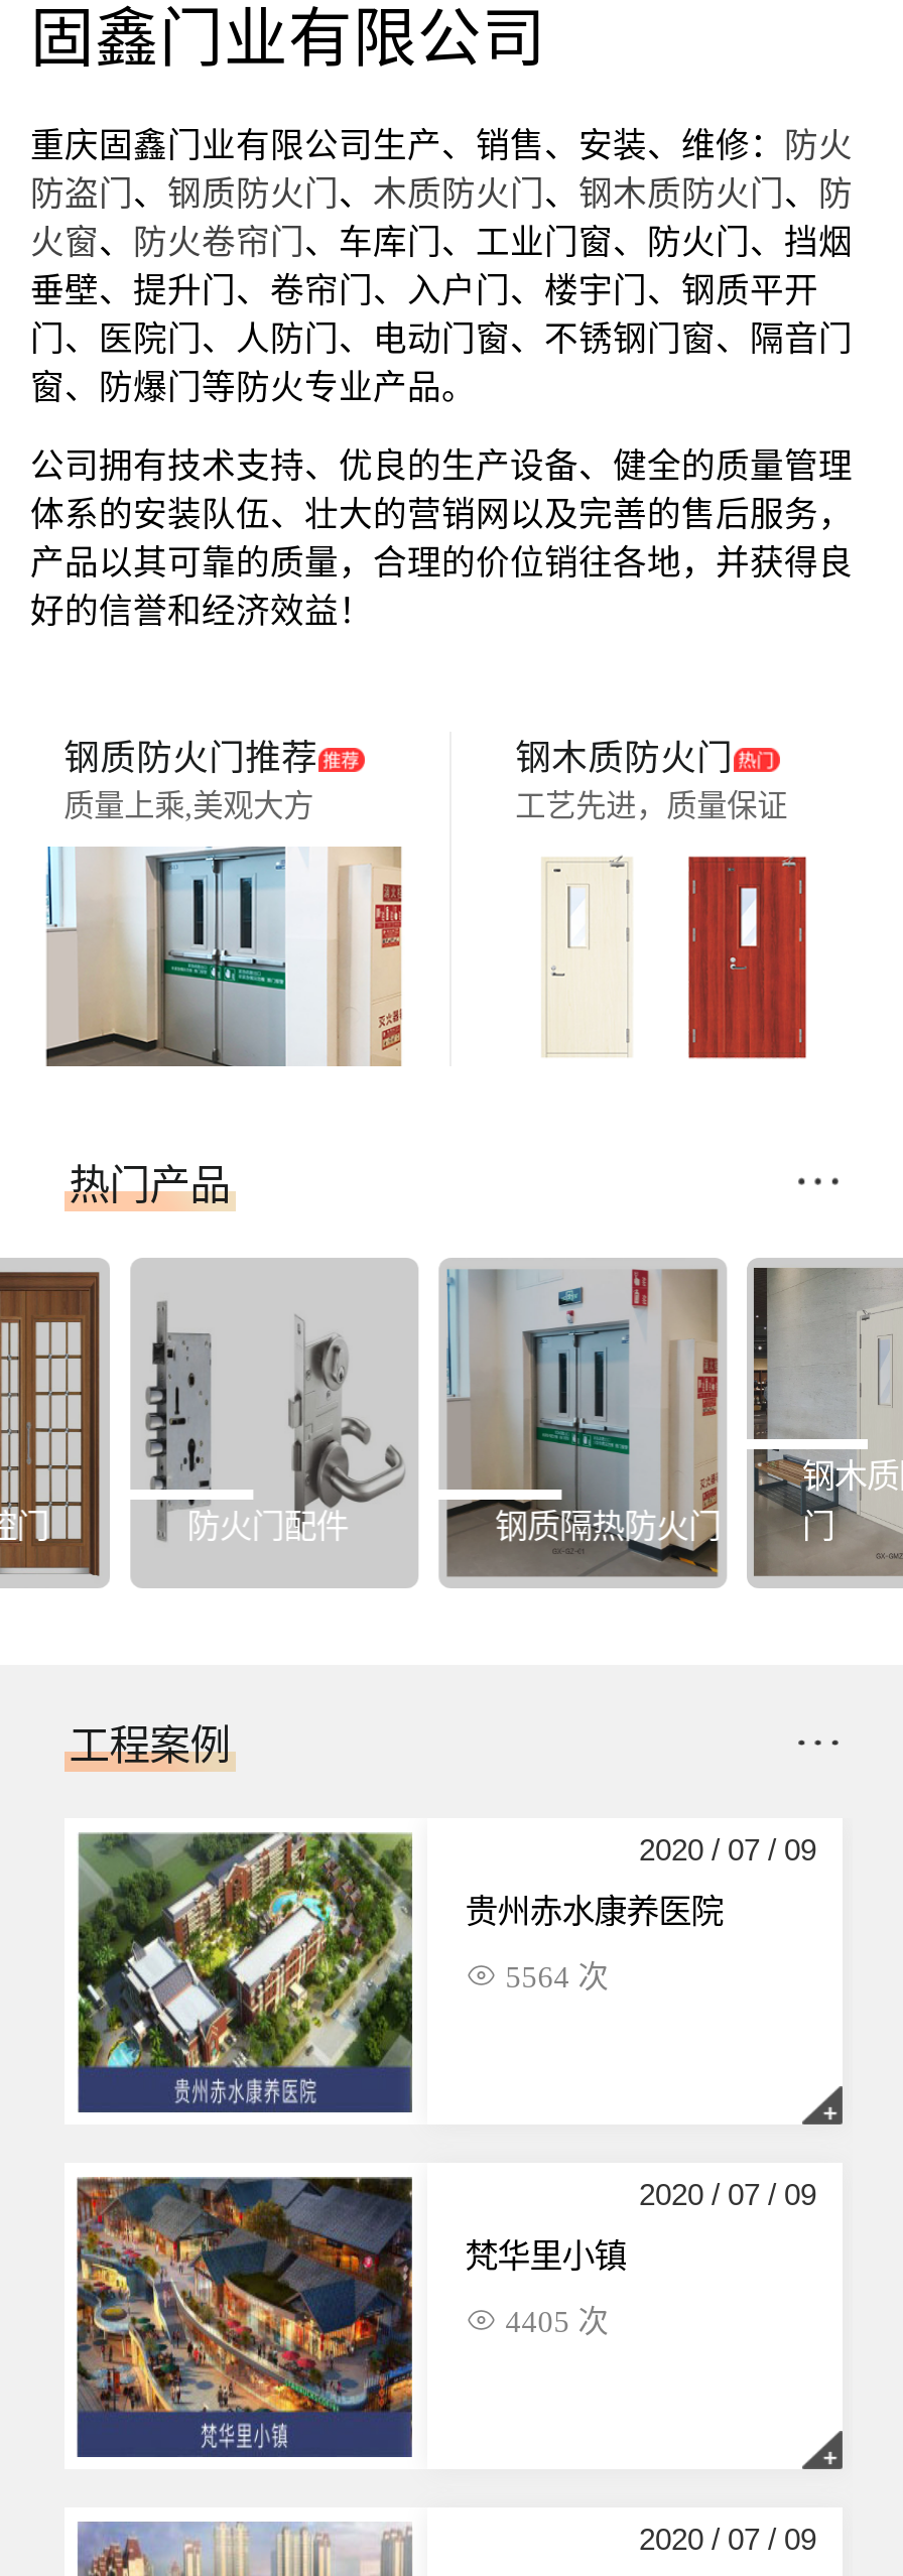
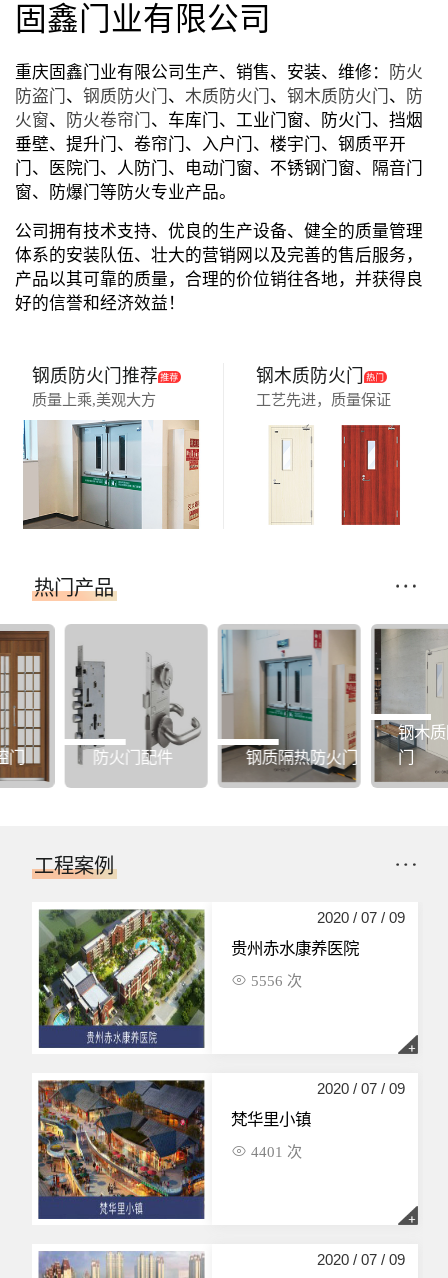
[497,1959,608,1993] 5564 次 -> [247,972,302,989] 5556 次
[497,2303,608,2338] 4405 次 -> [247,1143,302,1160] 4401 次

